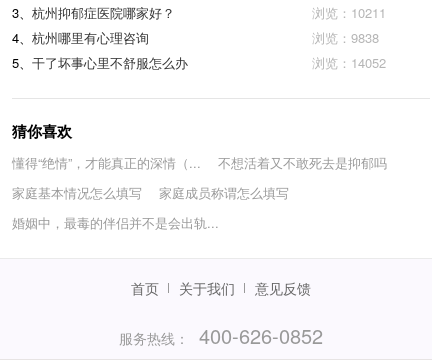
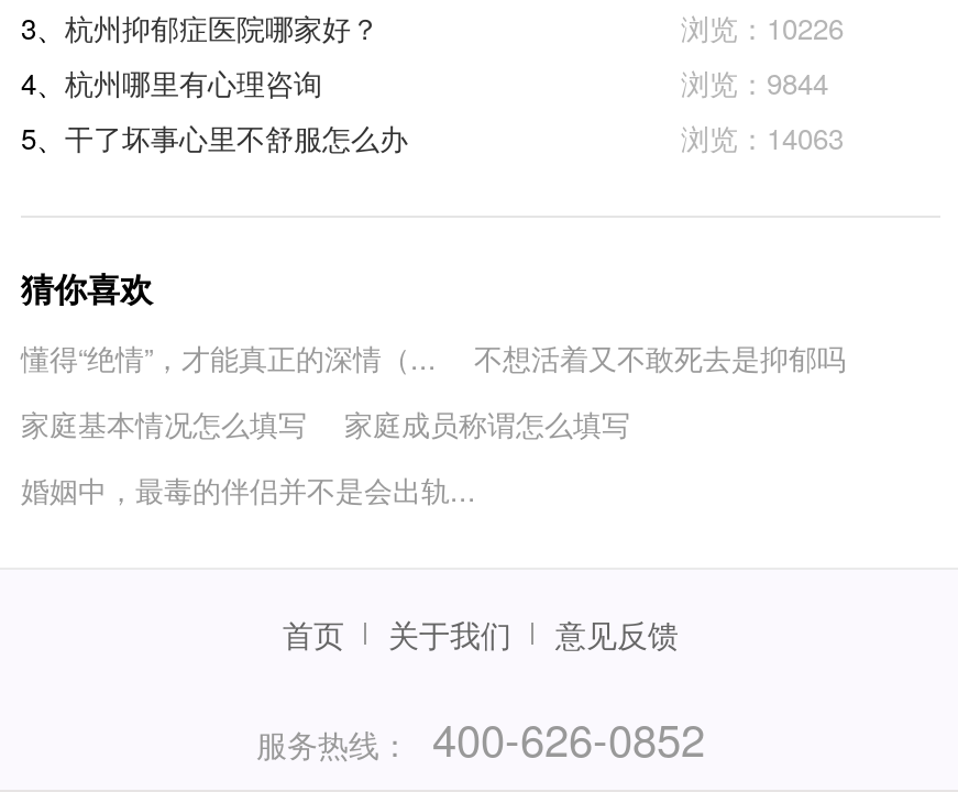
[312,3,386,22] 浏览：10211 -> [681,6,844,48] 浏览：10226
[312,28,379,47] 浏览：9838 -> [681,61,828,103] 浏览：9844
[312,53,386,72] 浏览：14052 -> [681,116,844,158] 浏览：14063

